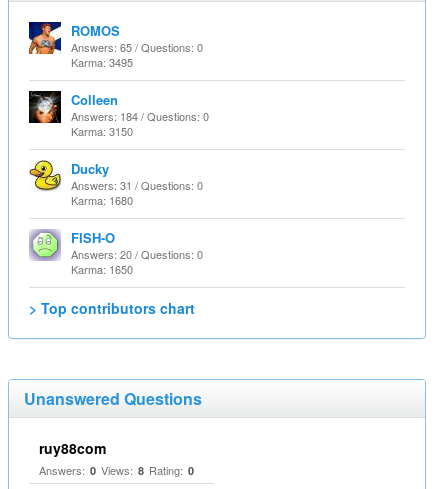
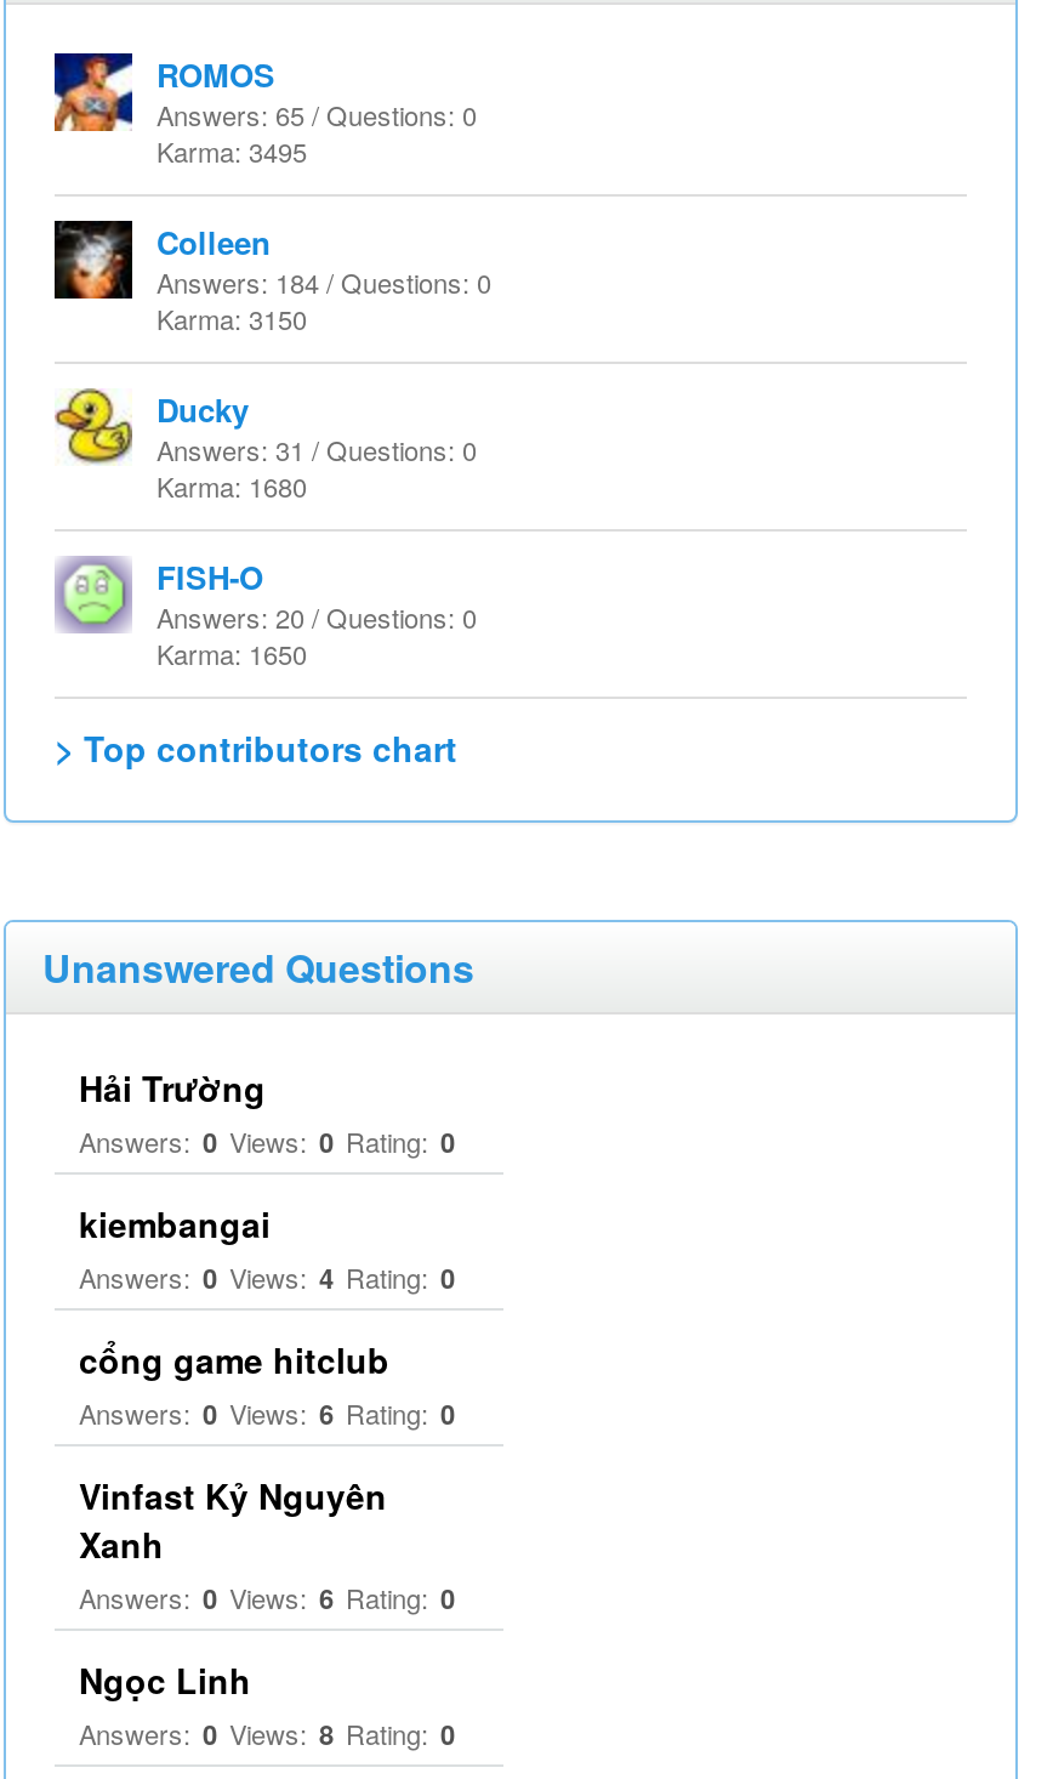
[39,438,106,458] ruy88com -> [79,1063,455,1704] Hải Trường | Answers: 0 Views: 0 Rating: 0 | kiembangai | Answers: 0 Views: 4 Rating: 0 | cổng game hitclub | Answers: 0 Views: 6 Rating: 0 | Vinfast Kỷ Nguyên | Xanh | Answers: 0 Views: 6 Rating: 0 | Ngọc Linh

